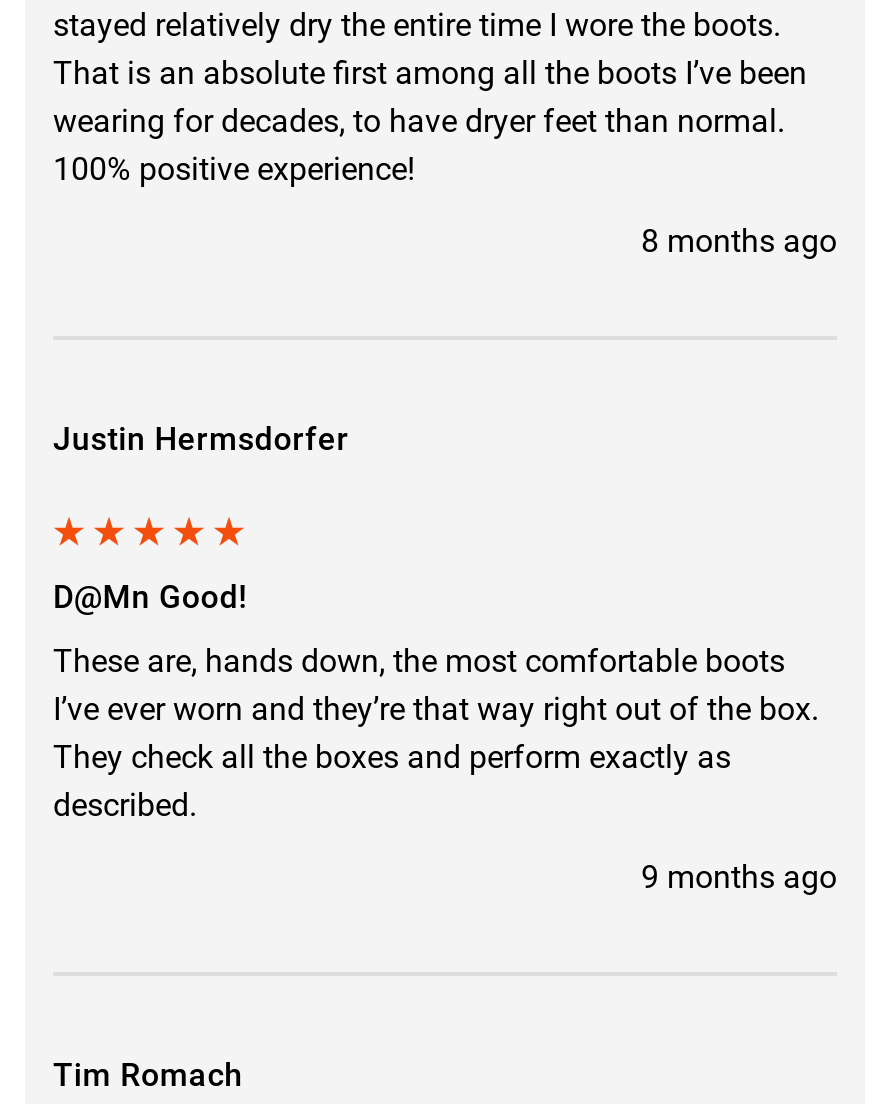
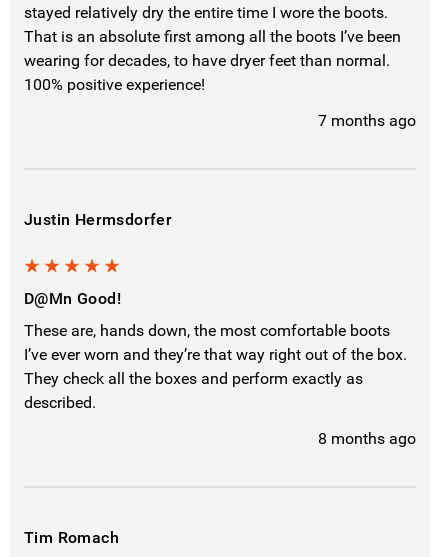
[641,221,837,259] 8 months ago -> [318,111,416,130] 7 months ago
[641,857,837,895] 9 months ago -> [318,429,416,448] 8 months ago

